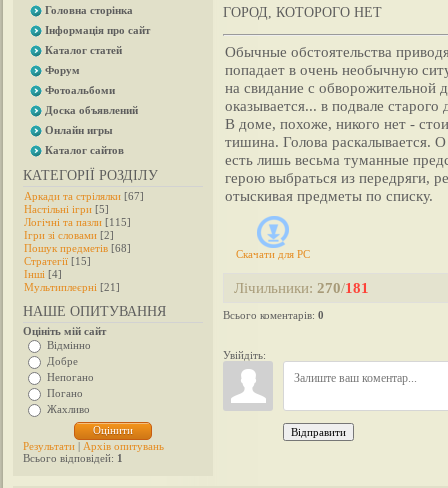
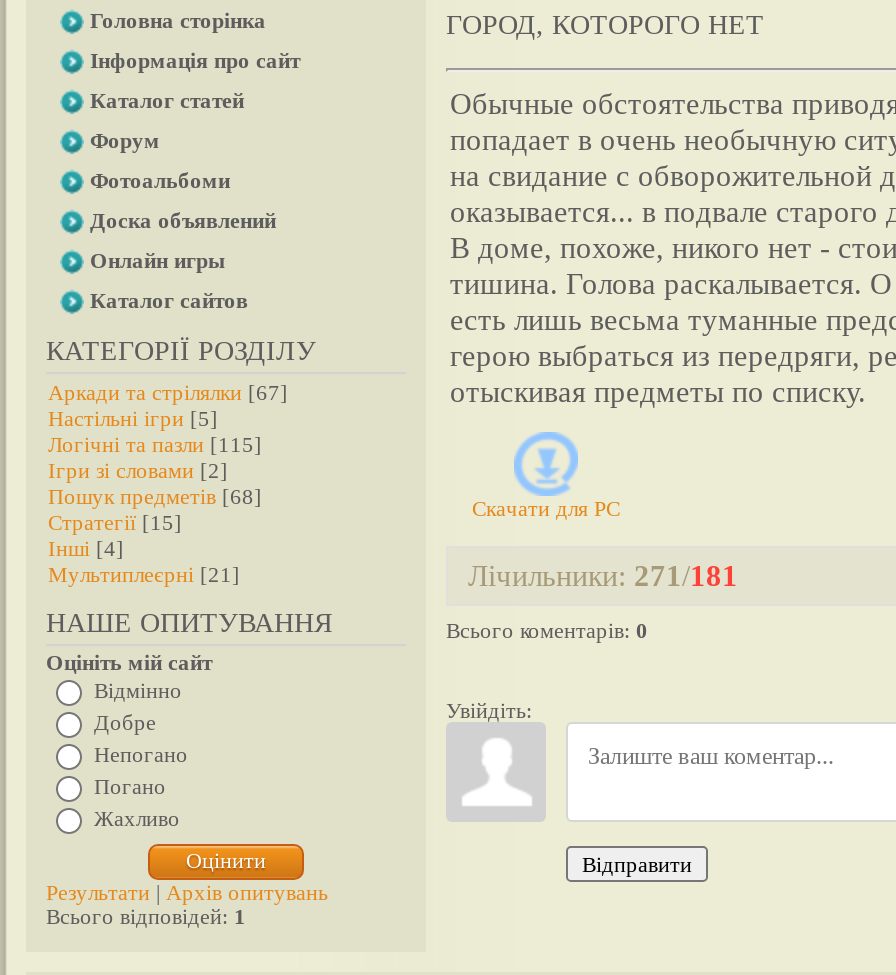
[234,279,369,296] Лічильники: 270 / 181 -> [468,558,738,592] Лічильники: 271 / 181

